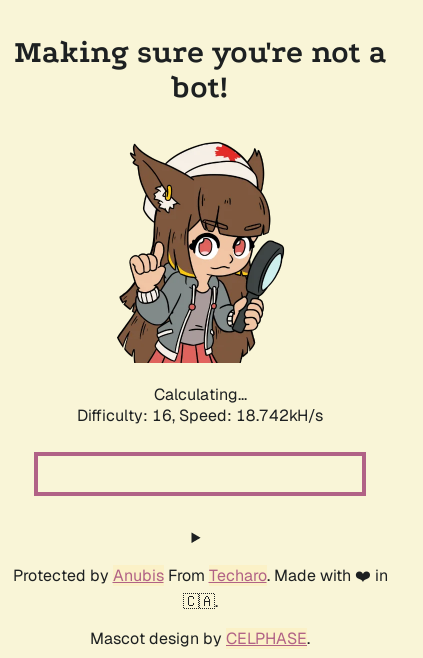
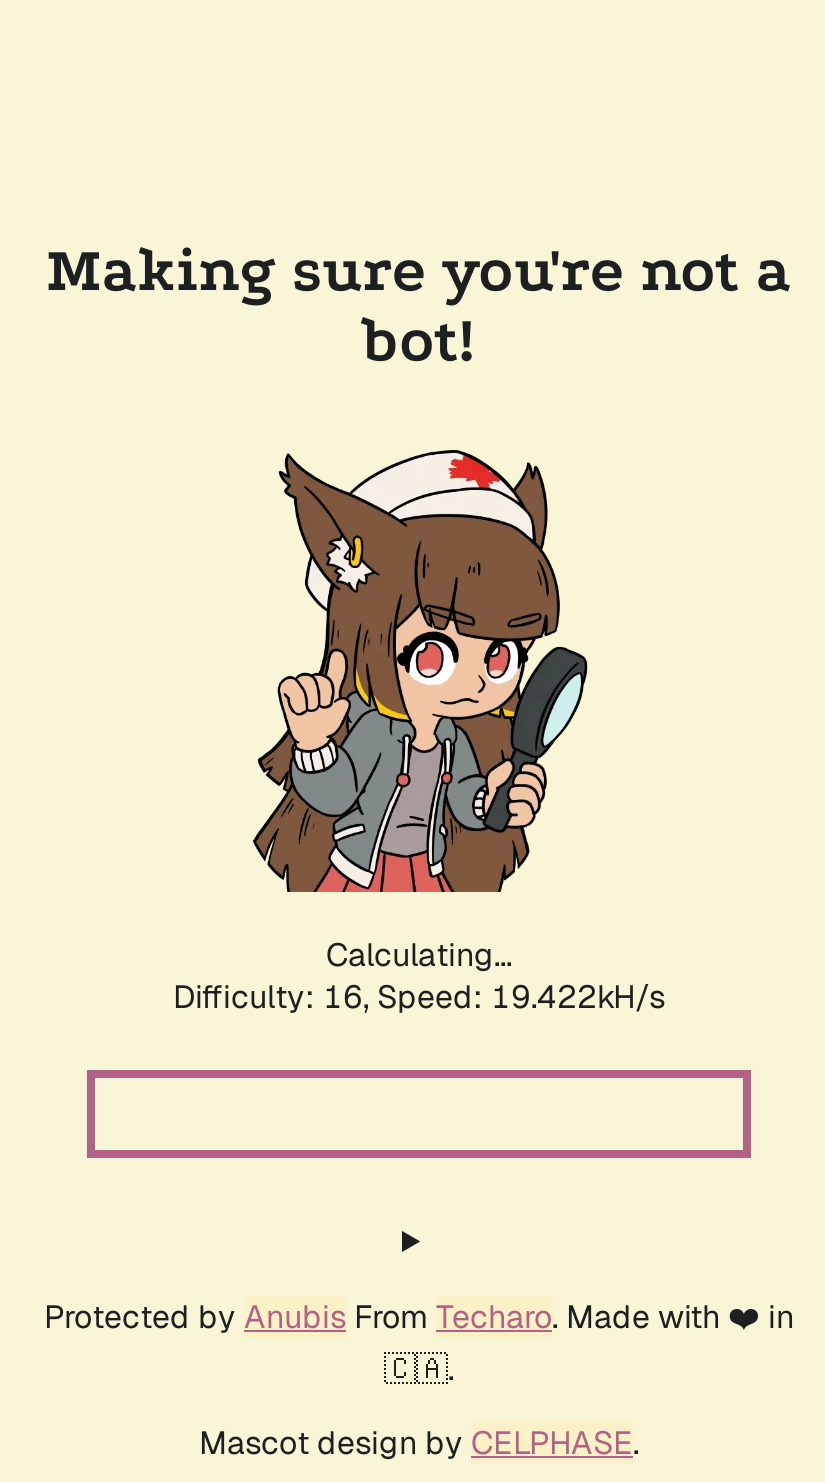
[77,405,323,426] Difficulty: 16, Speed: 18.742kH/s -> [173,976,665,1018] Difficulty: 16, Speed: 19.422kH/s

